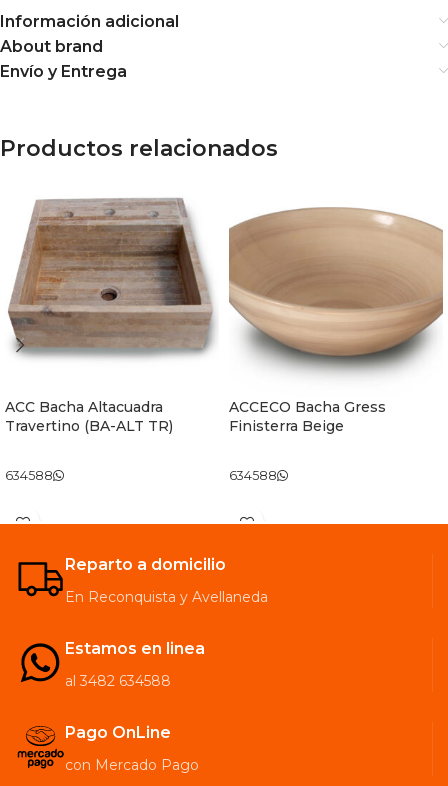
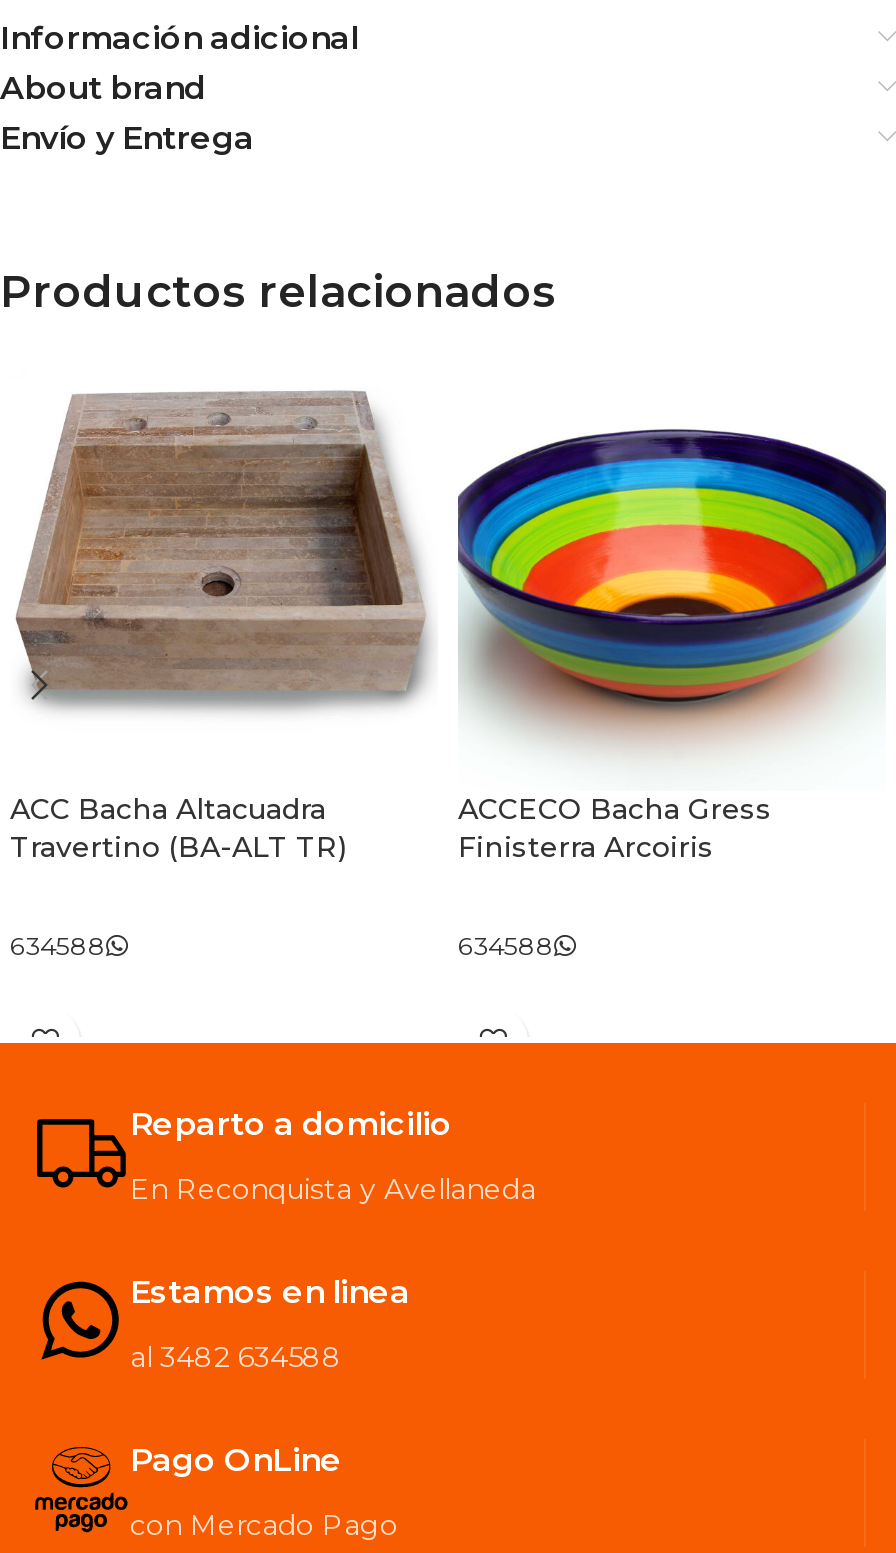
[228,207,444,369] [image] -> [458,411,888,731] [image]
[229,417,344,435] Finisterra Beige -> [458,828,714,864] Finisterra Arcoiris

